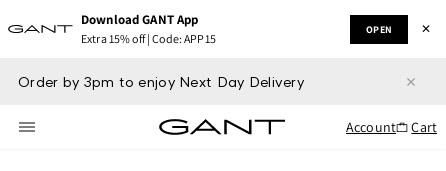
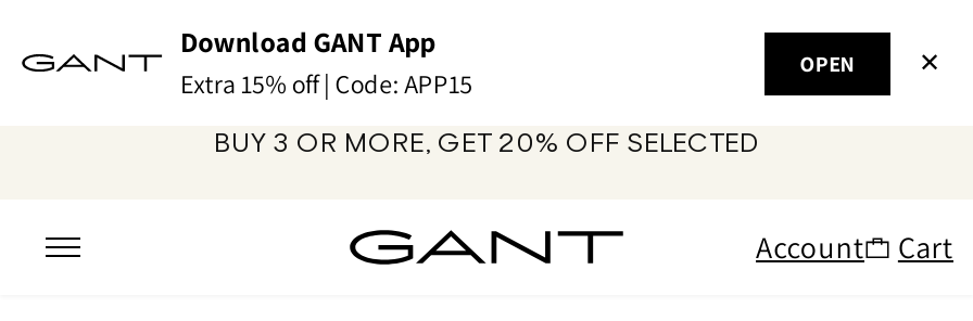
[18,73,304,90] Order by 3pm to enjoy Next Day Delivery -> [214,126,759,158] BUY 3 OR MORE, GET 20% OFF SELECTED

